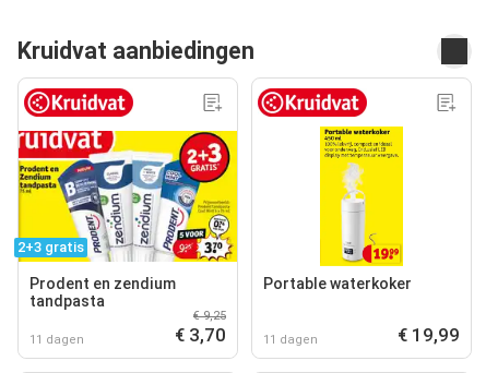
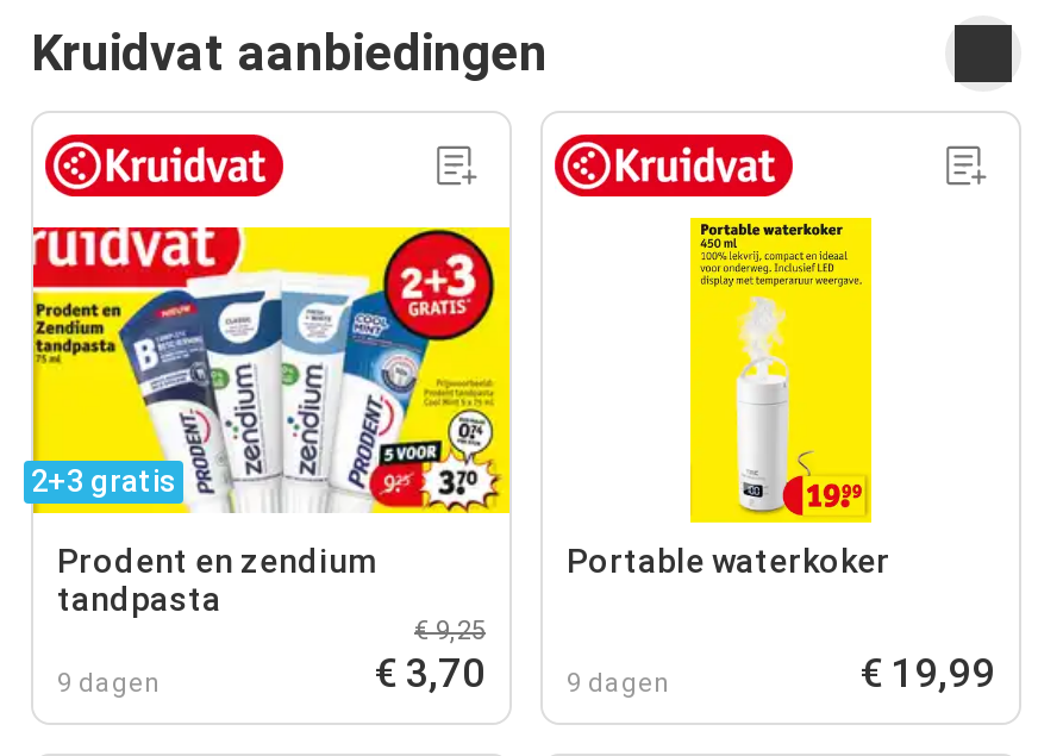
[29,332,84,346] 11 dagen -> [57,667,162,698] 9 dagen
[263,332,318,346] 11 dagen -> [567,667,671,698] 9 dagen

